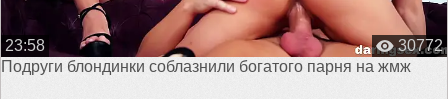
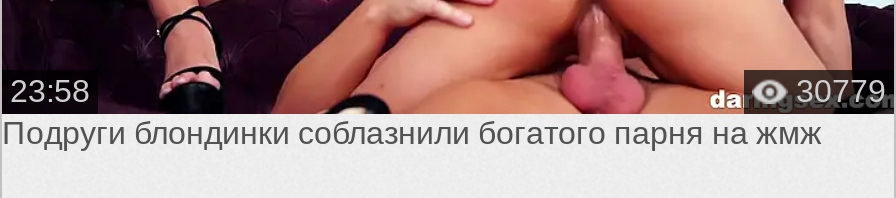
[398,37,443,54] 30772 -> [796,74,886,108] 30779

